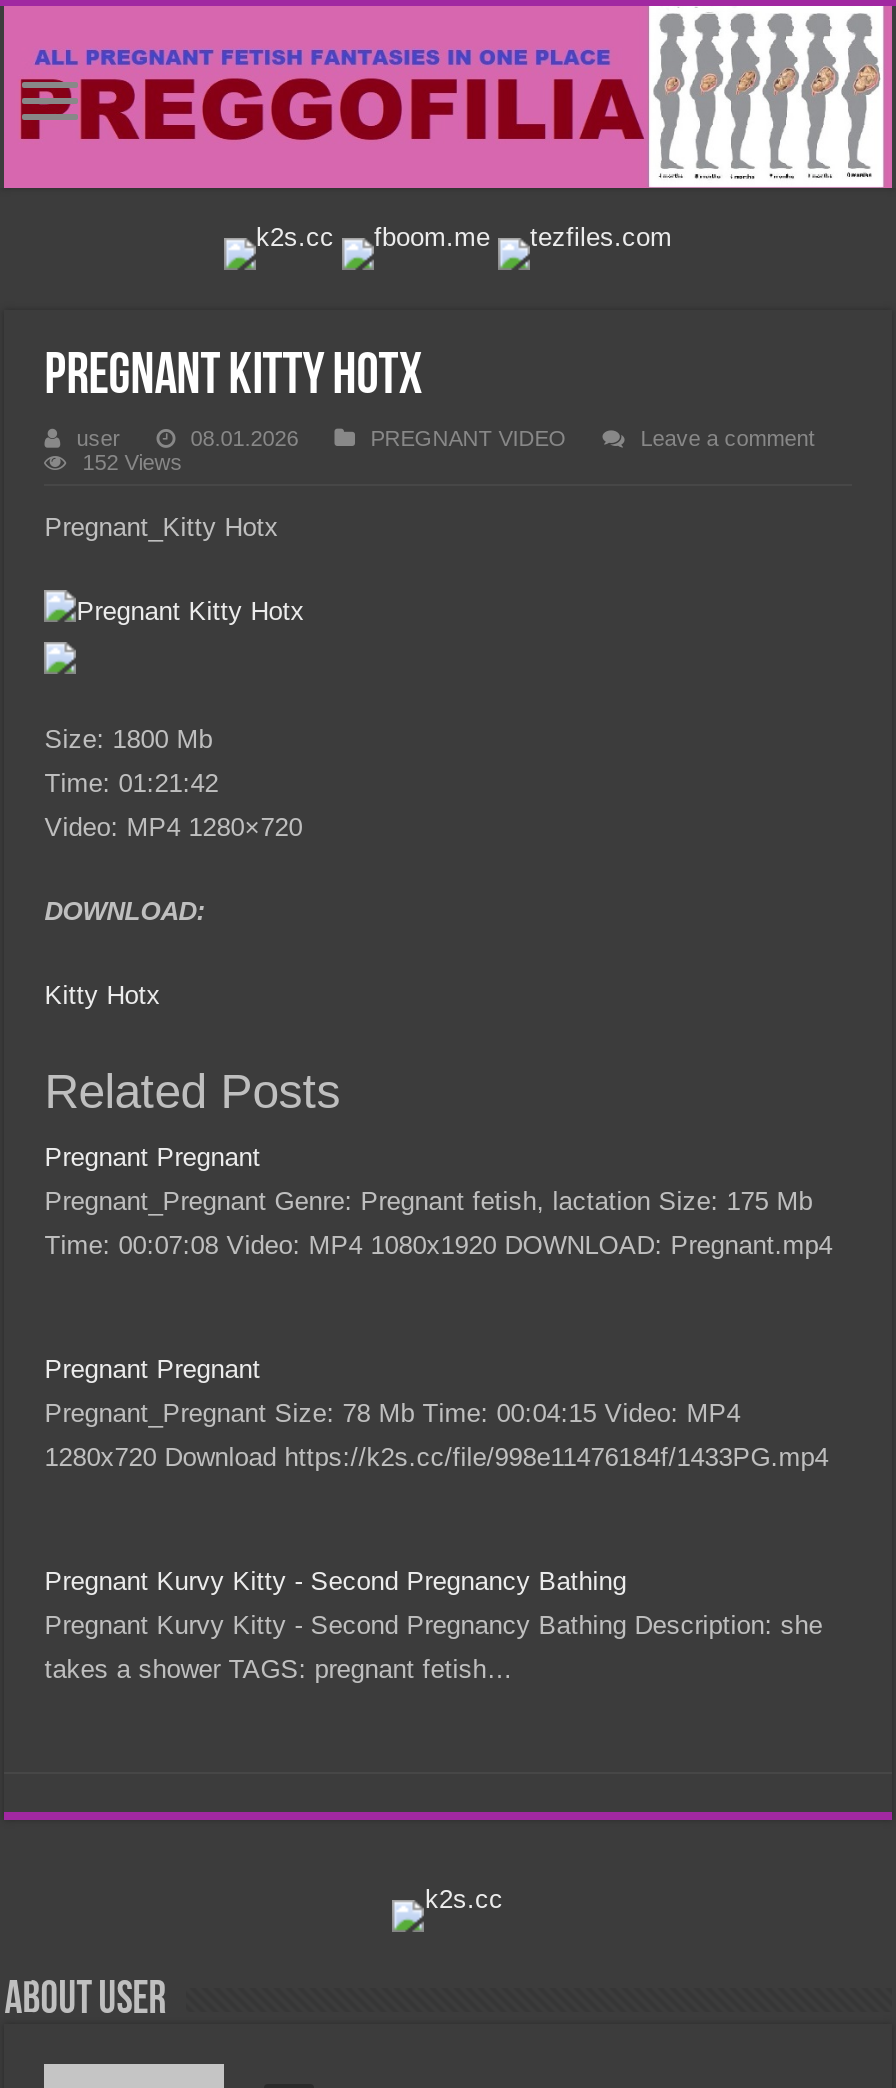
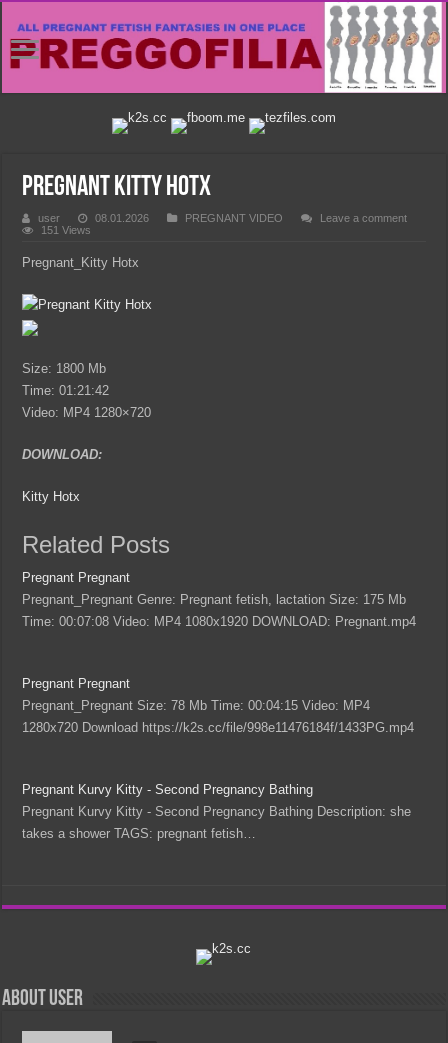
[82,450,182,474] 152 Views -> [41,224,91,236] 151 Views

